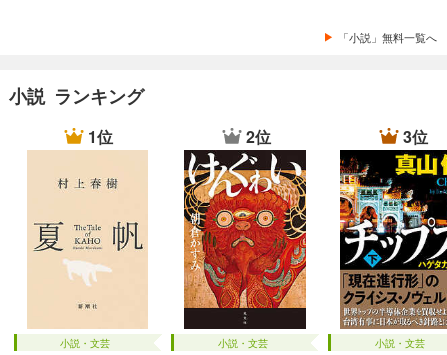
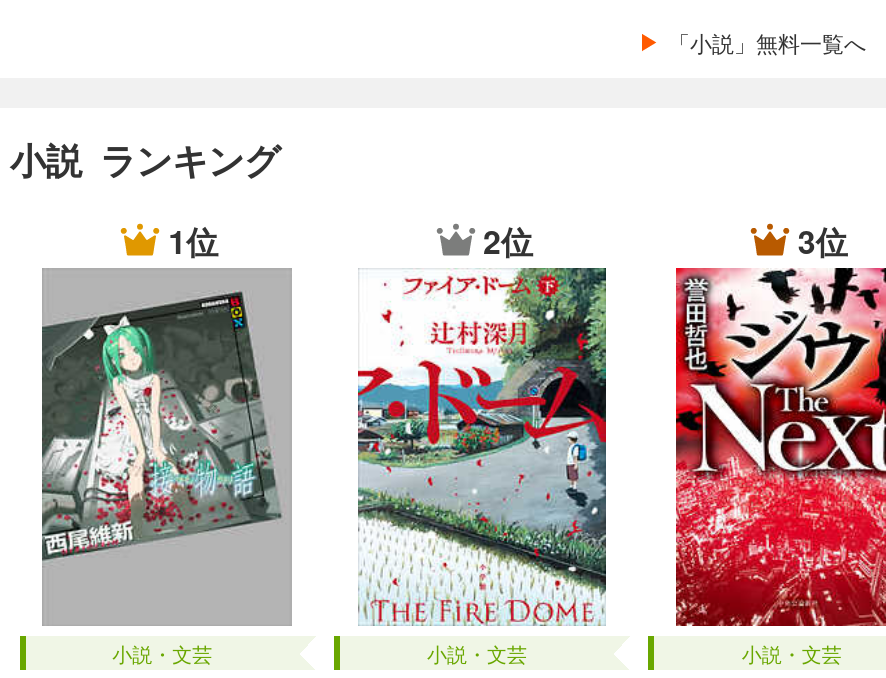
[25,151,149,328] [image] -> [40,268,292,626] [image]
[183,149,307,330] [image] -> [356,266,608,626] [image]
[339,149,444,330] [image] -> [672,266,880,628] [image]

